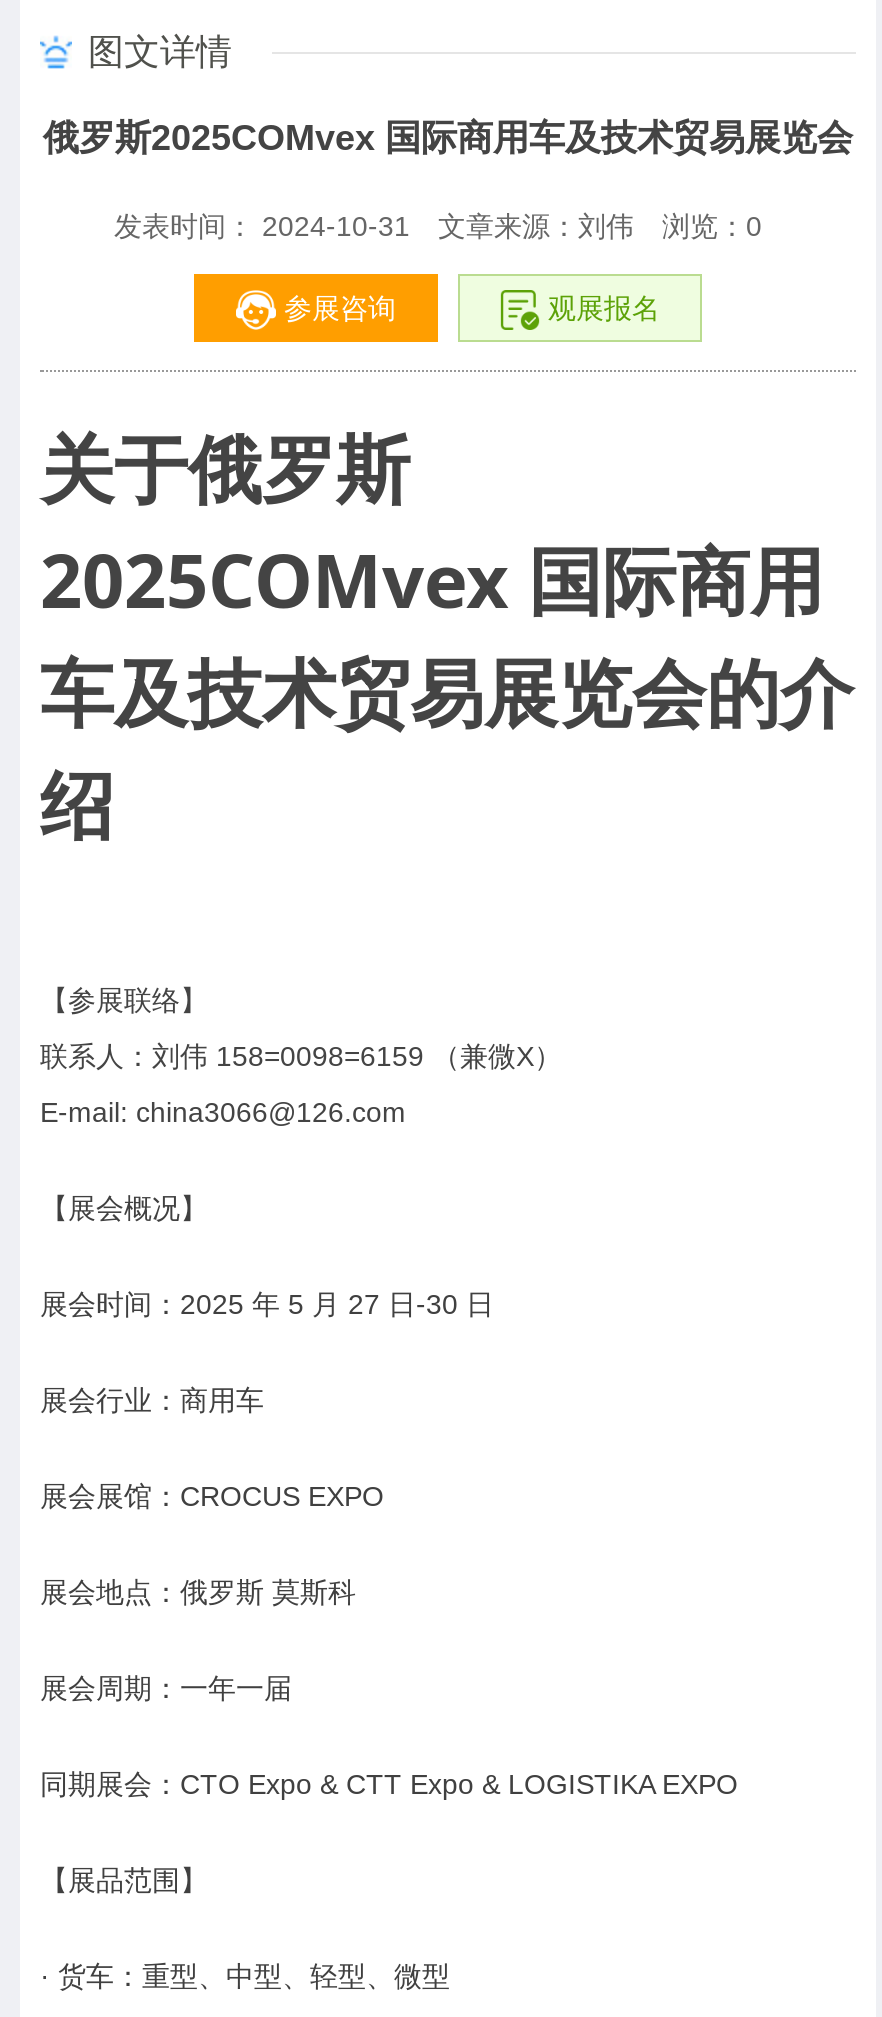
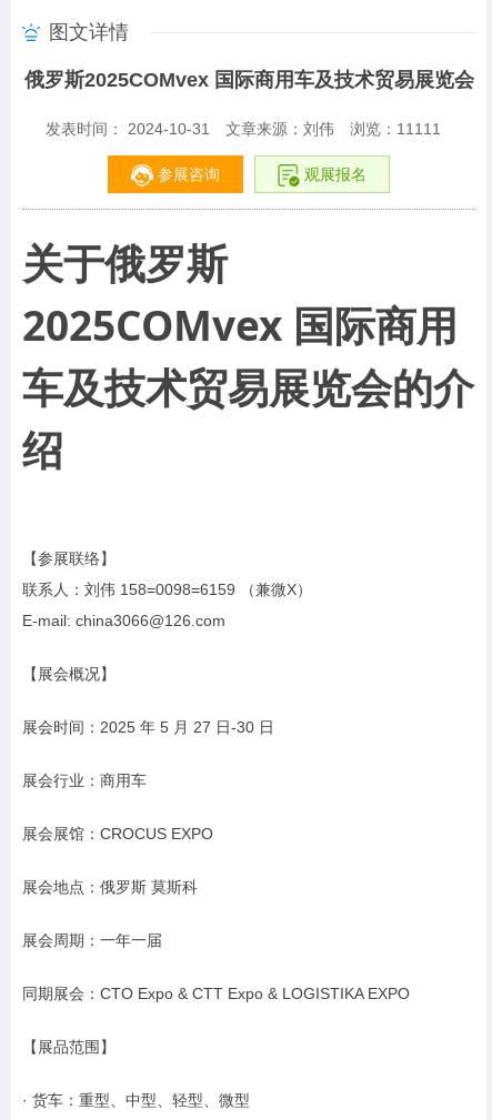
[114,210,762,242] 发表时间： 2024-10-31 文章来源：刘伟 浏览：0 -> [46,120,441,138] 发表时间： 2024-10-31 文章来源：刘伟 浏览：11111

